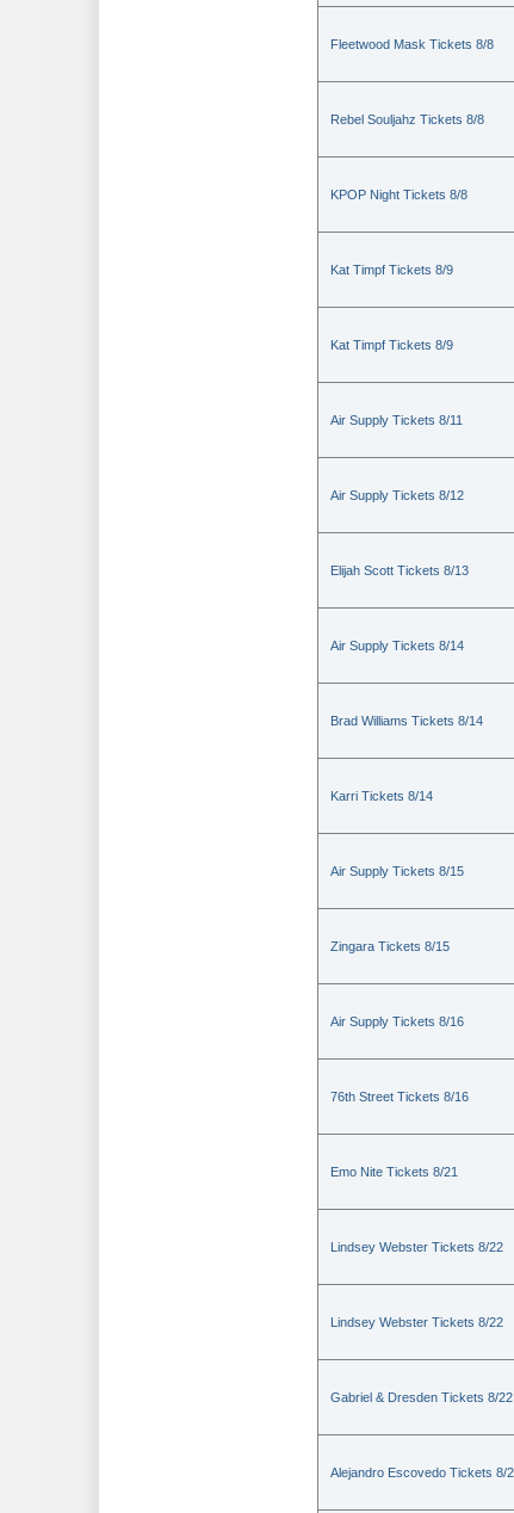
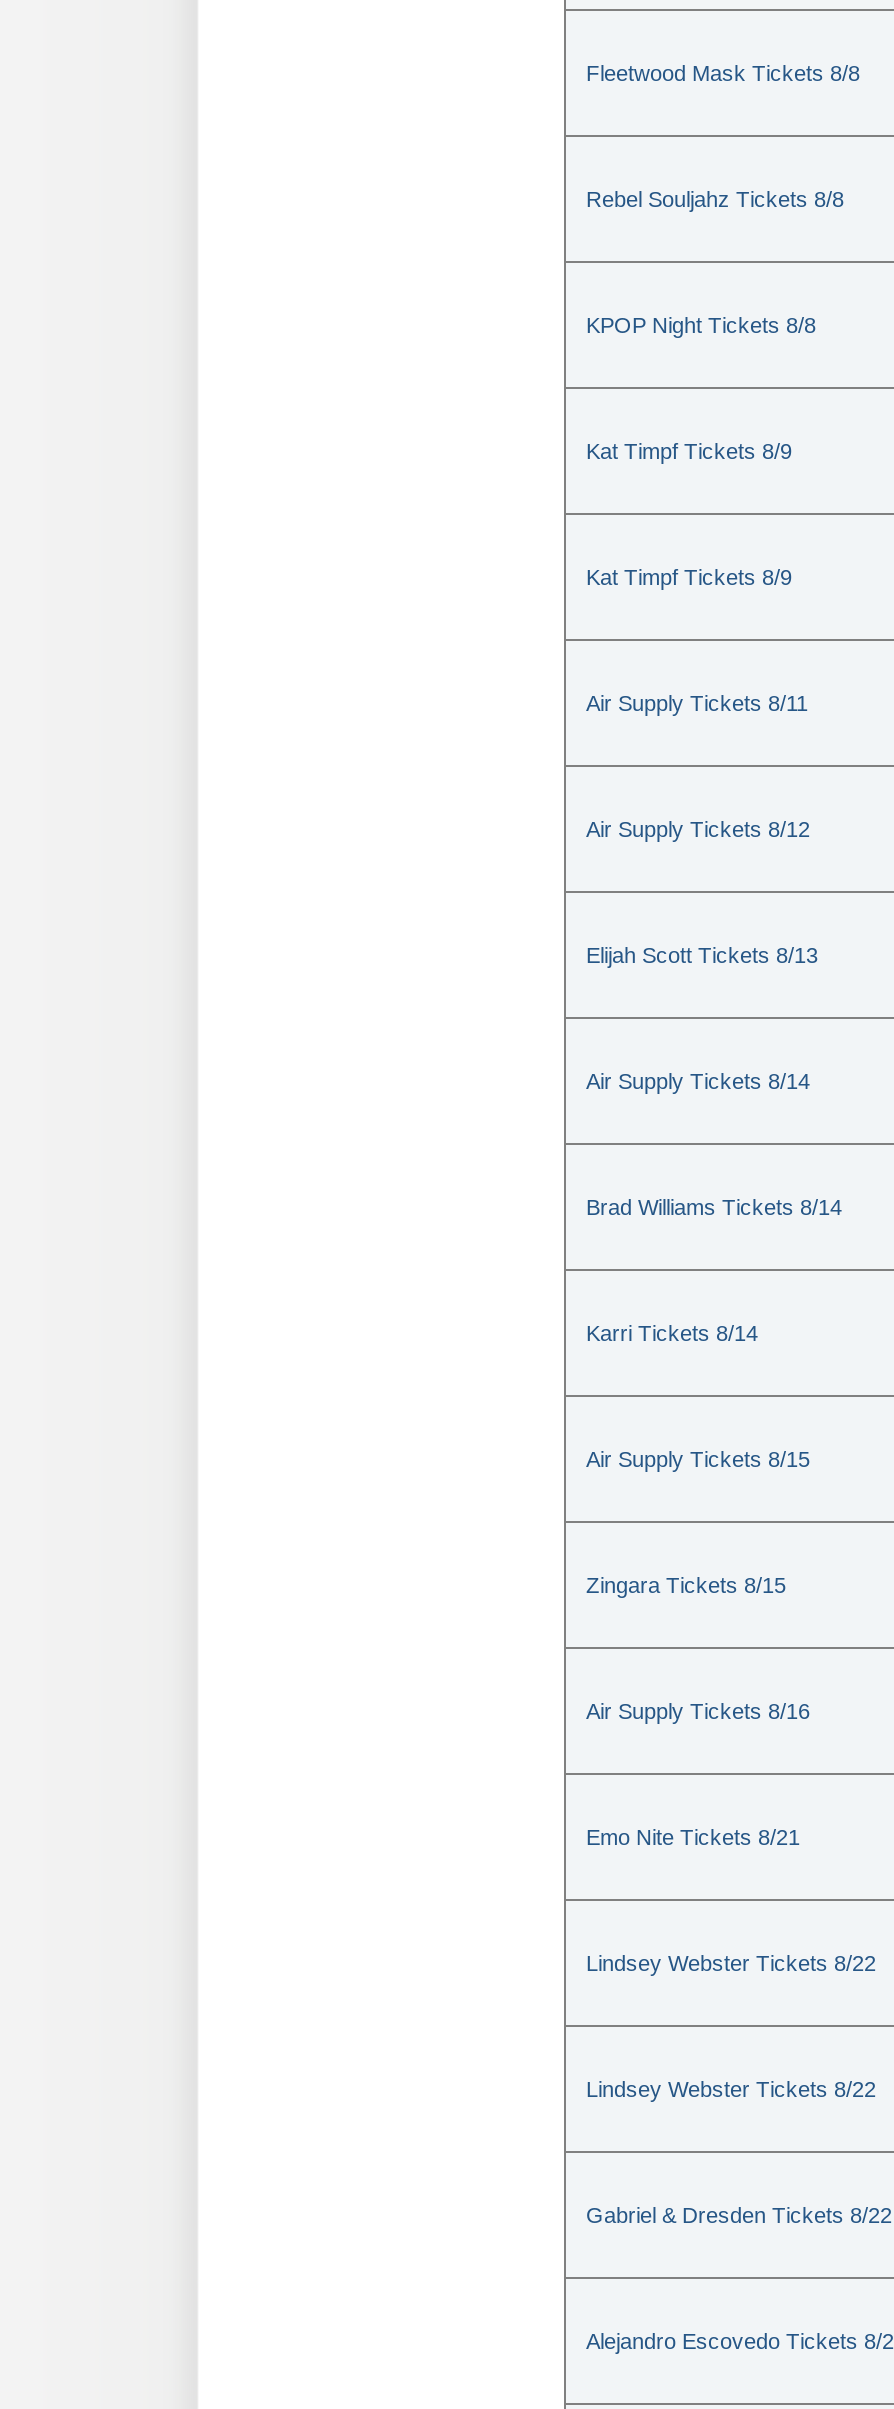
[330,1090,469,1104] 76th Street Tickets 8/16 -> none

